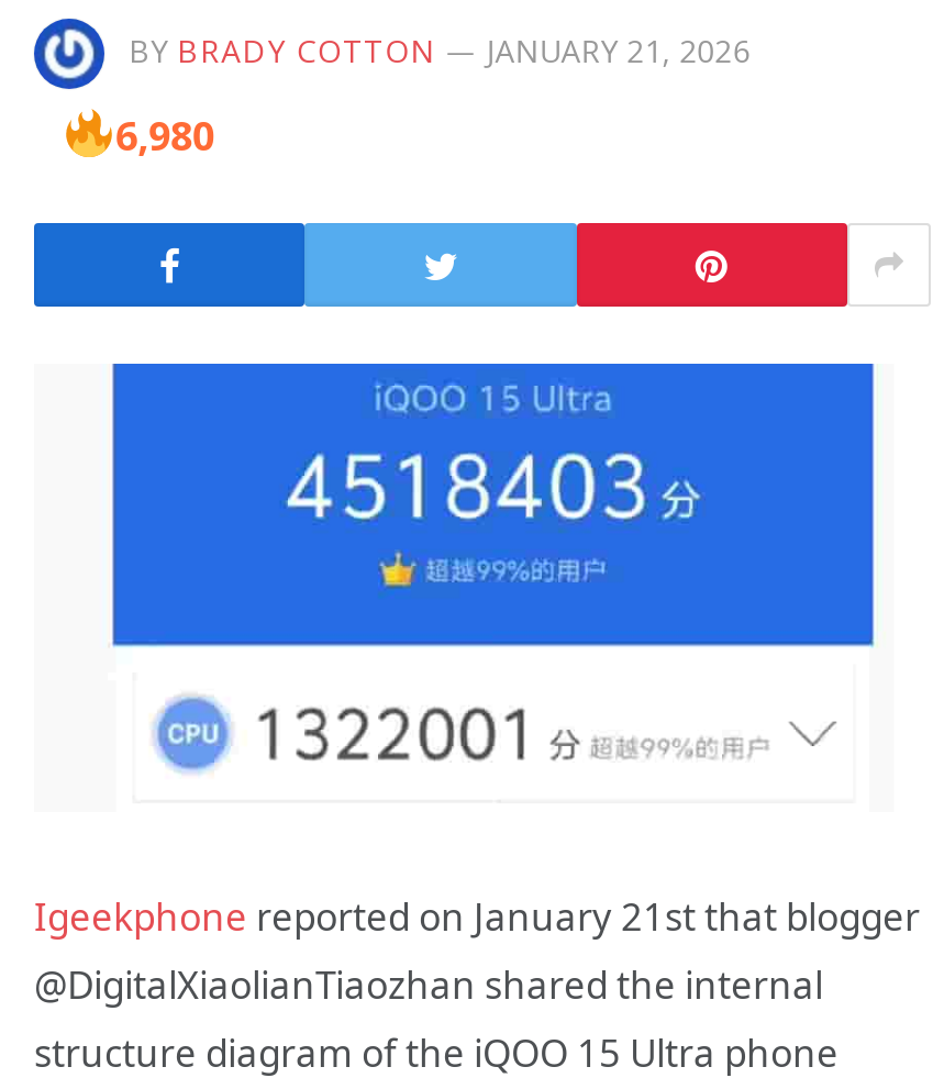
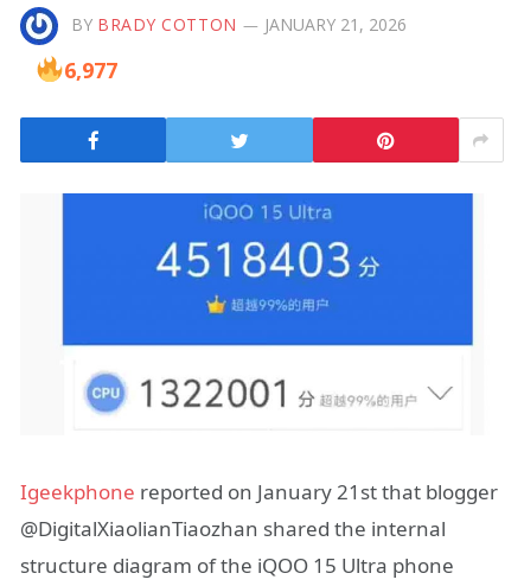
[116,108,215,160] 6,980 -> [64,55,117,84] 6,977

